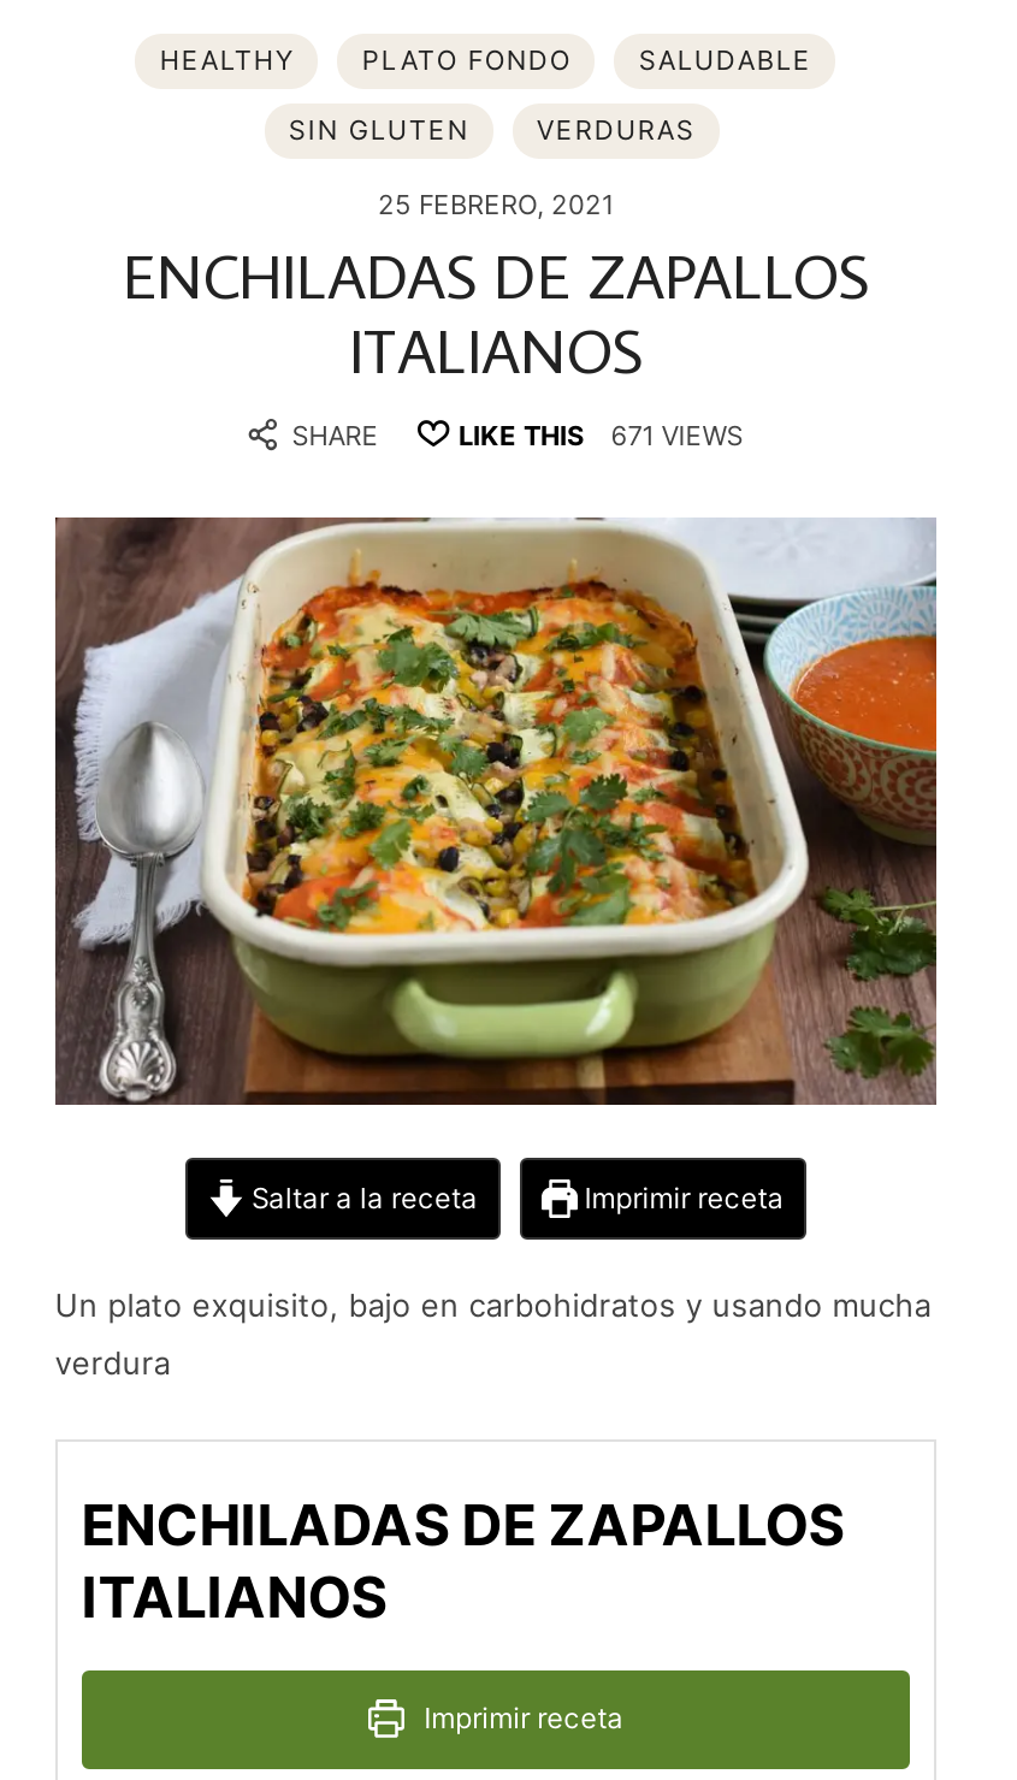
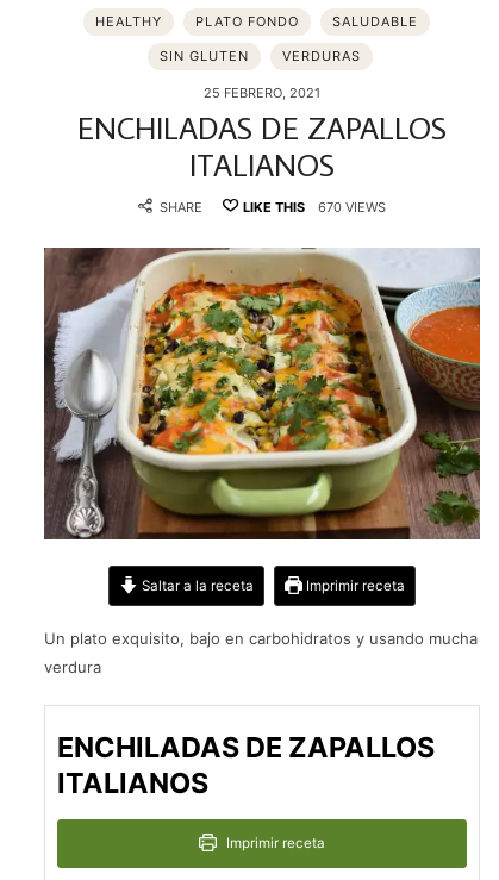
[459,420,743,454] LIKE THIS 671 VIEWS -> [242,199,386,216] LIKE THIS 670 VIEWS

